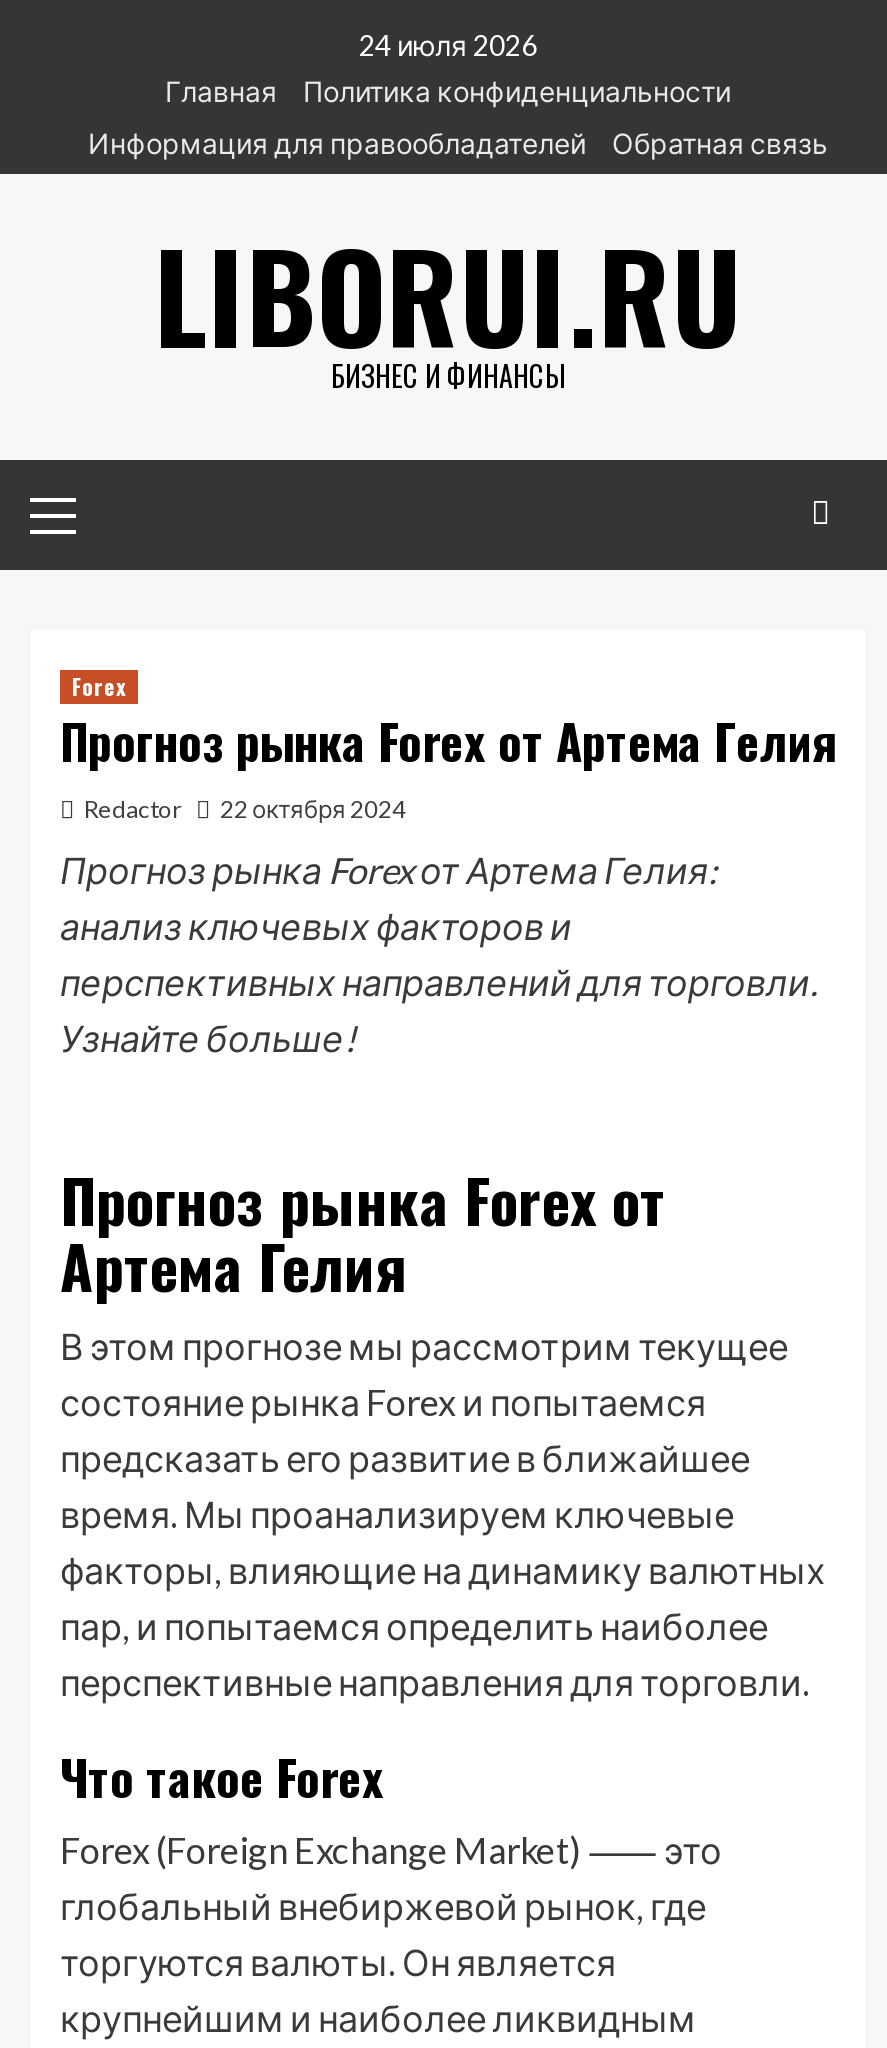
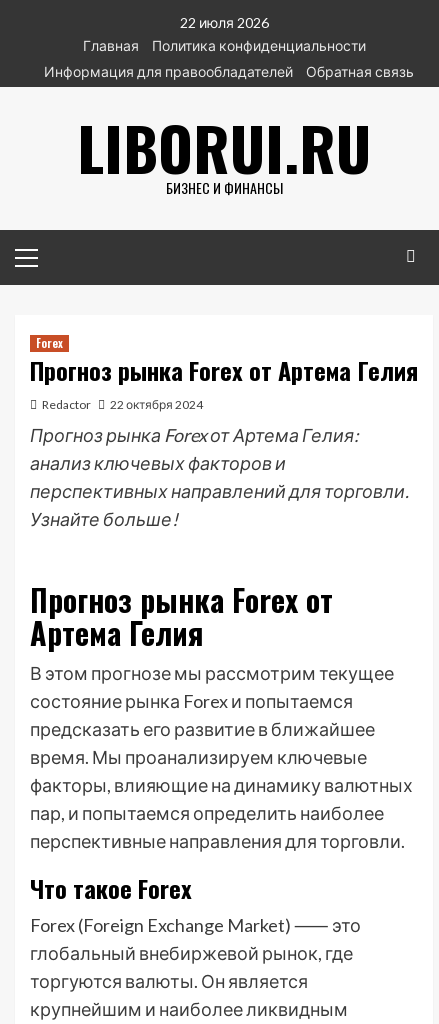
[359,28,537,62] 24 июля 2026 -> [179,14,268,31] 22 июля 2026

